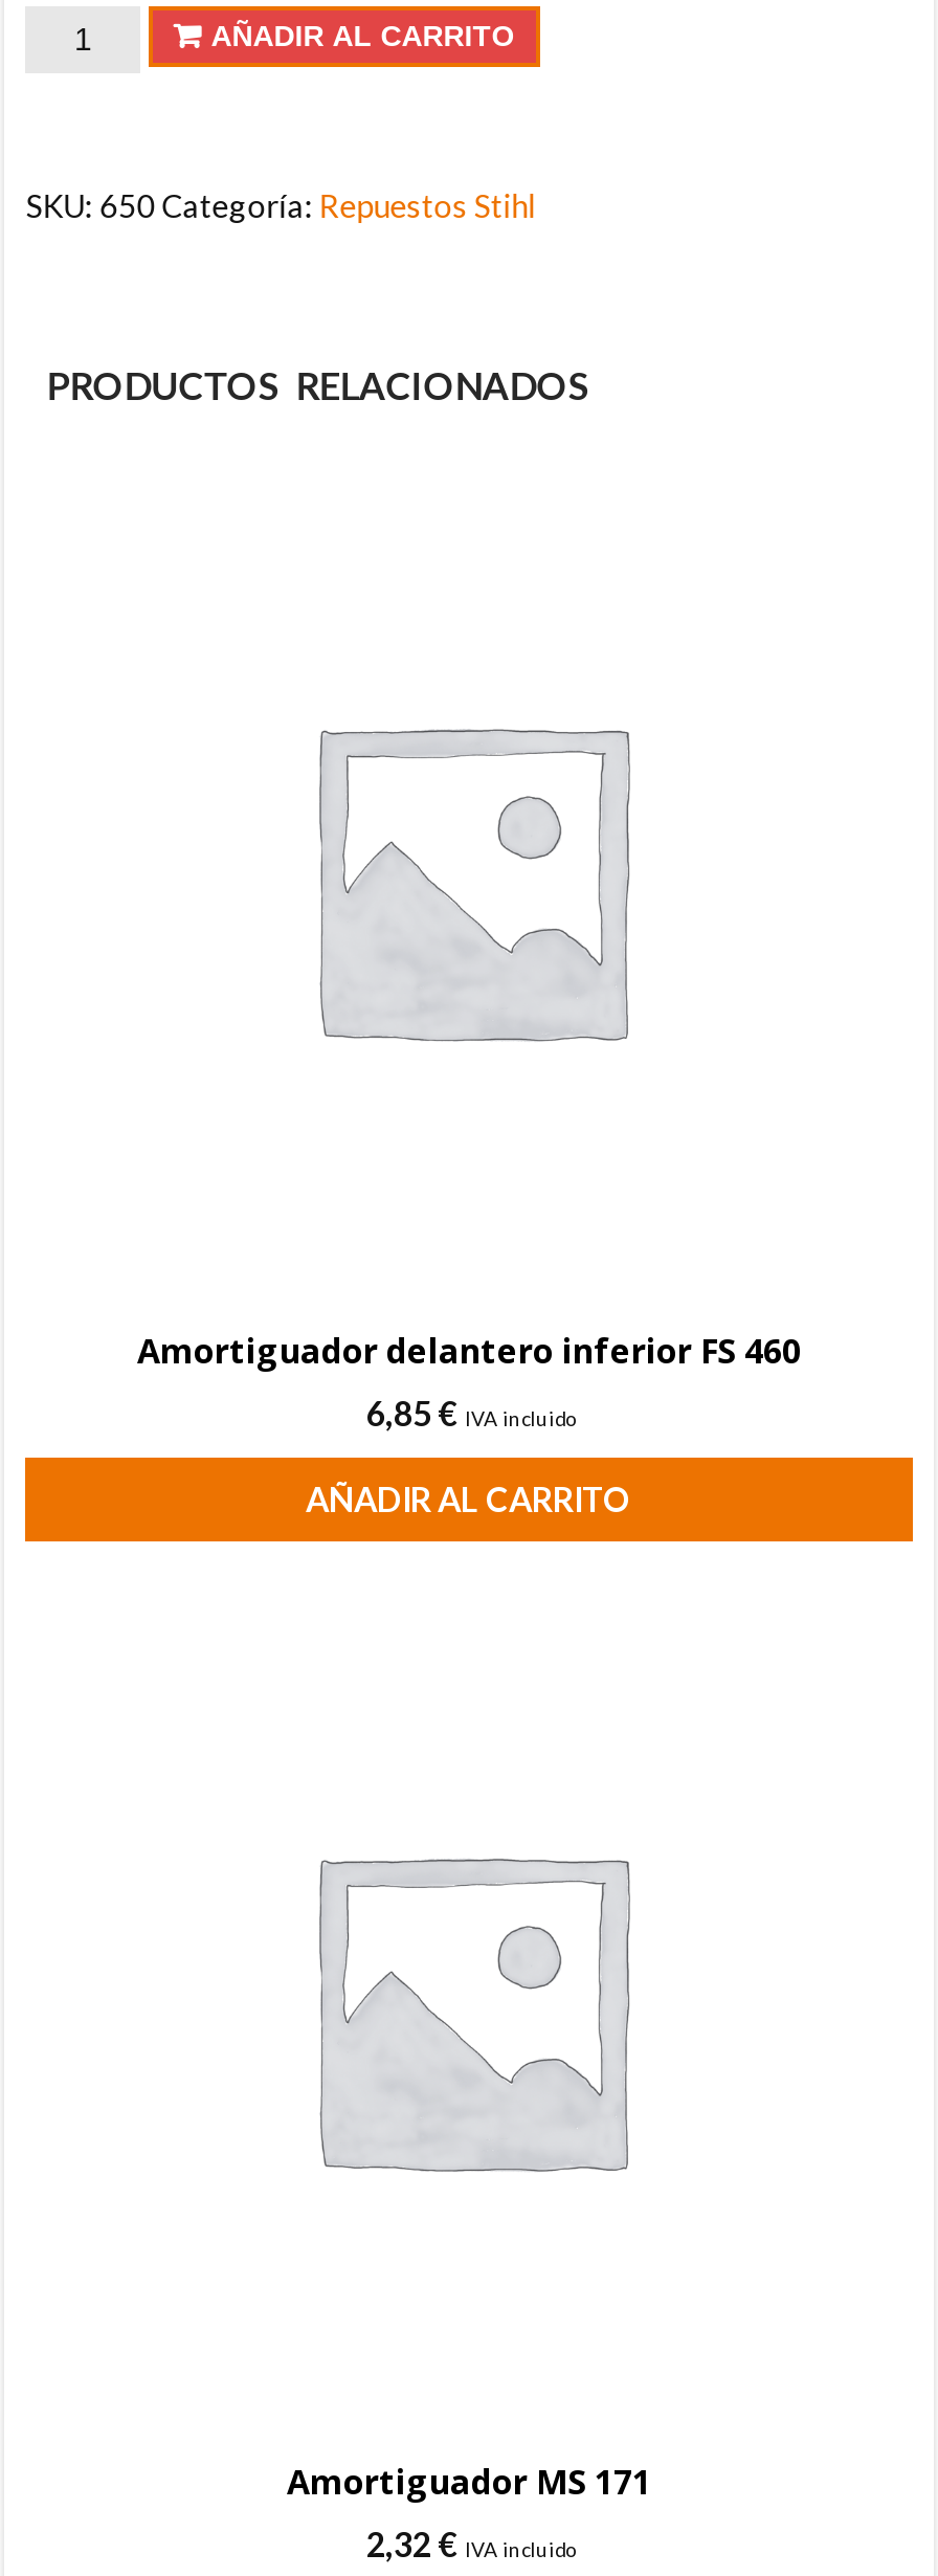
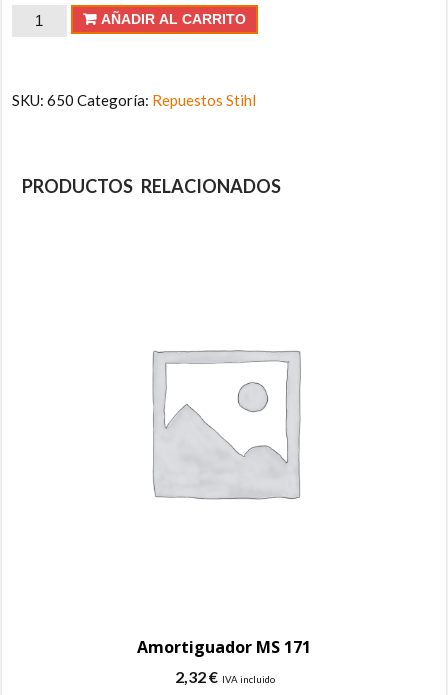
[137,1328,801,1519] Amortiguador delantero inferior FS 460 | 6,85 € IVA incluido | AÑADIR AL CARRITO -> none

